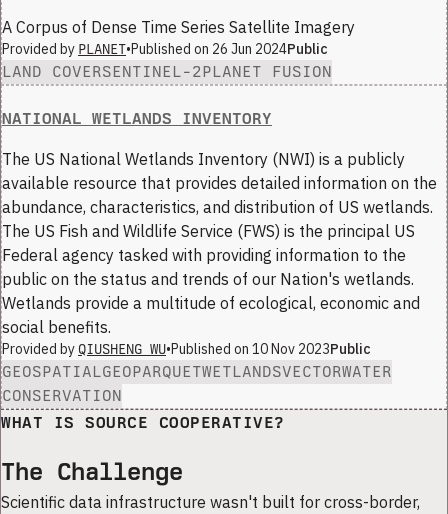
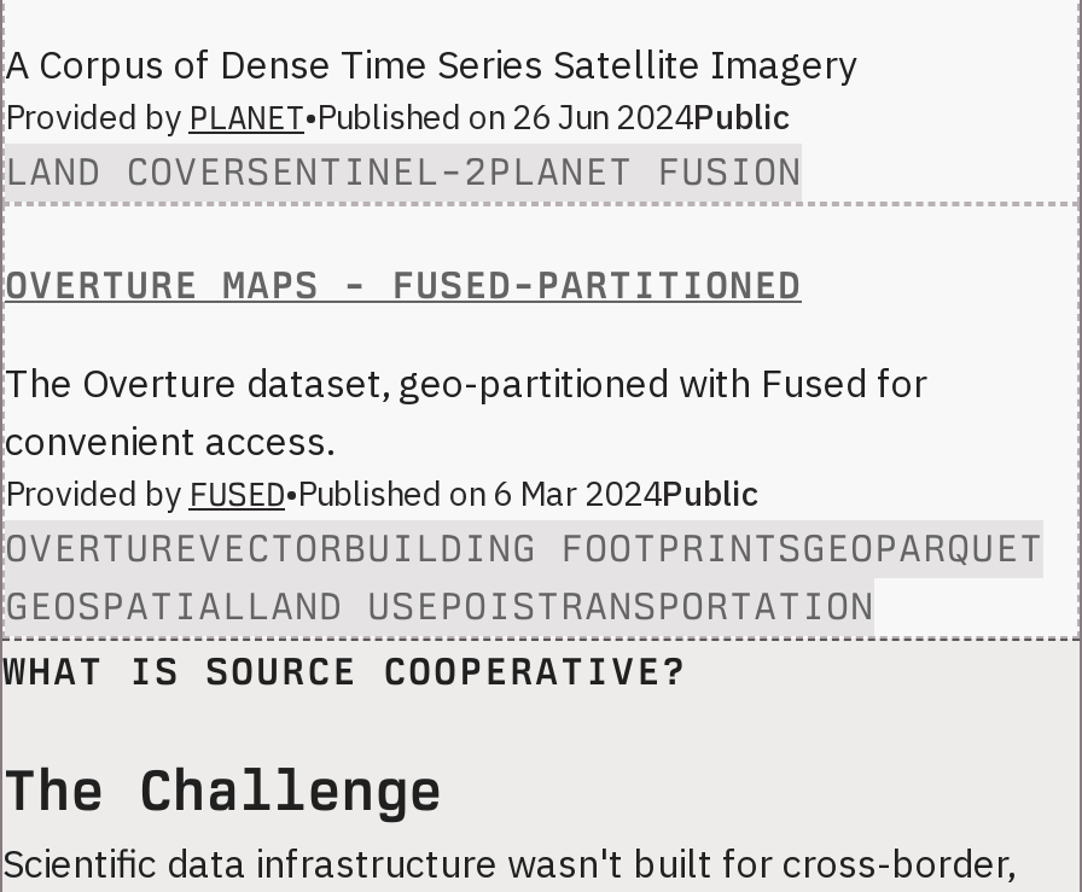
[2,109,272,128] NATIONAL WETLANDS INVENTORY -> [5,262,802,308] OVERTURE MAPS - FUSED-PARTITIONED
[2,149,437,405] The US National Wetlands Inventory (NWI) is a publicly | available resource that provides detailed information on the | abundance, characteristics, and distribution of US wetlands. | The US Fish and Wildlife Service (FWS) is the principal US | Federal agency tasked with providing information to the | public on the status and trends of our Nation's wetlands. | Wetlands provide a multitude of ecological, economic and | social benefits. | Provided by QIUSHENG WU•Published on 10 Nov 2023Public | GEOSPATIALGEOPARQUETWETLANDSVECTORWATER | CONSERVATION -> [5,358,1043,629] The Overture dataset, geo-partitioned with Fused for | convenient access. | Provided by FUSED•Published on 6 Mar 2024Public | OVERTUREVECTORBUILDING FOOTPRINTSGEOPARQUET | GEOSPATIAL LAND USEPOISTRANSPORTATION

